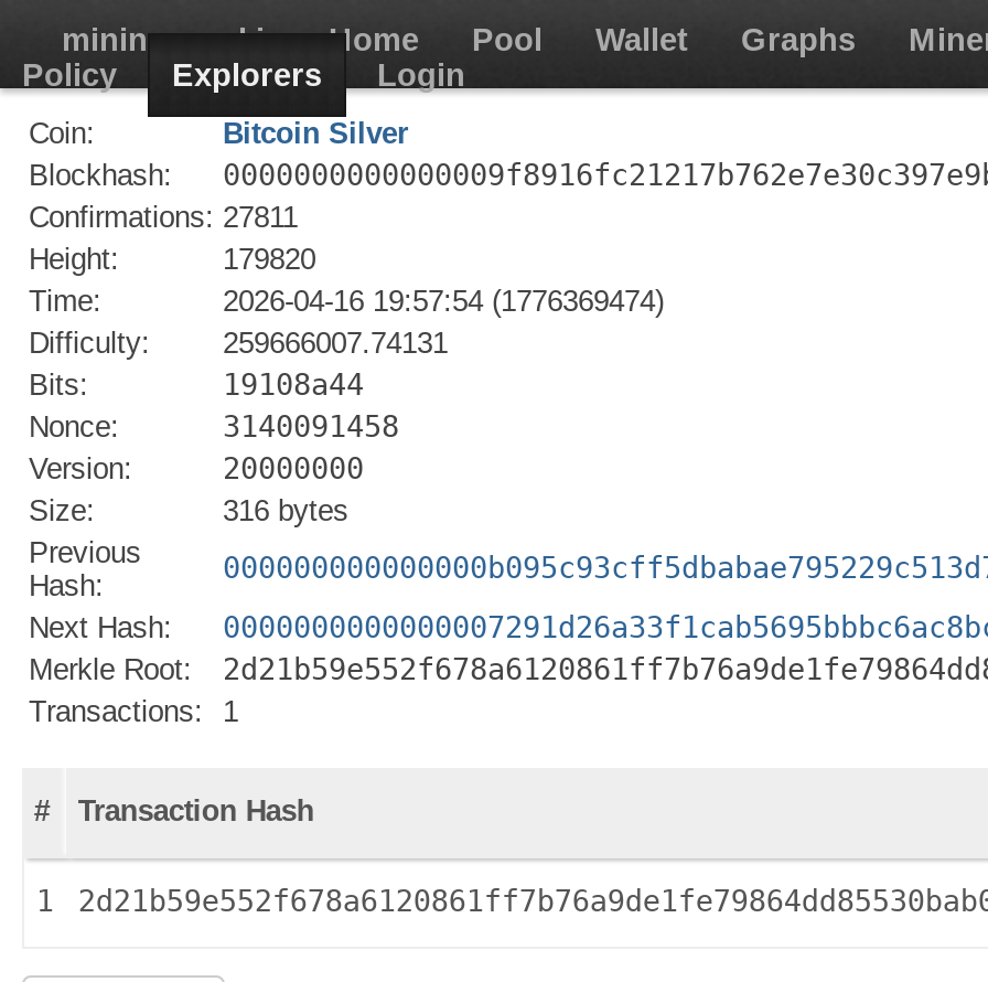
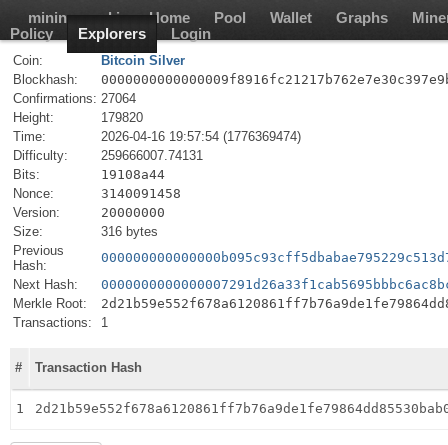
[29,201,298,234] Confirmations: 27811 -> [13,91,136,106] Confirmations: 27064

